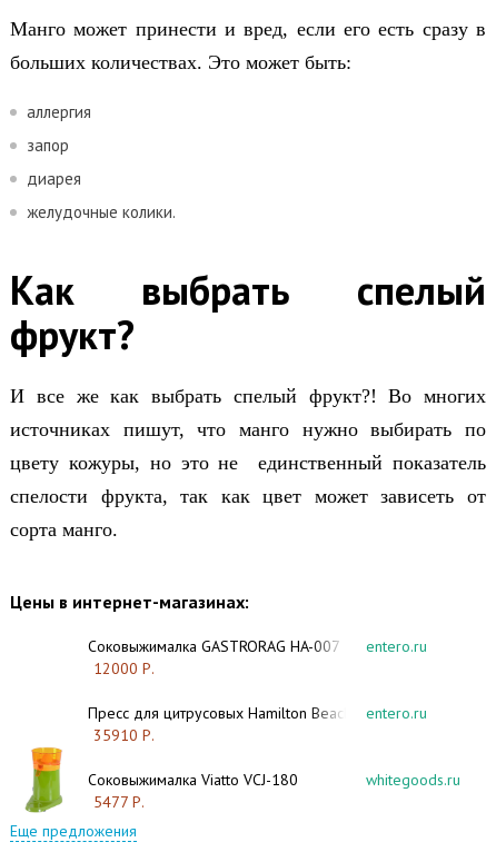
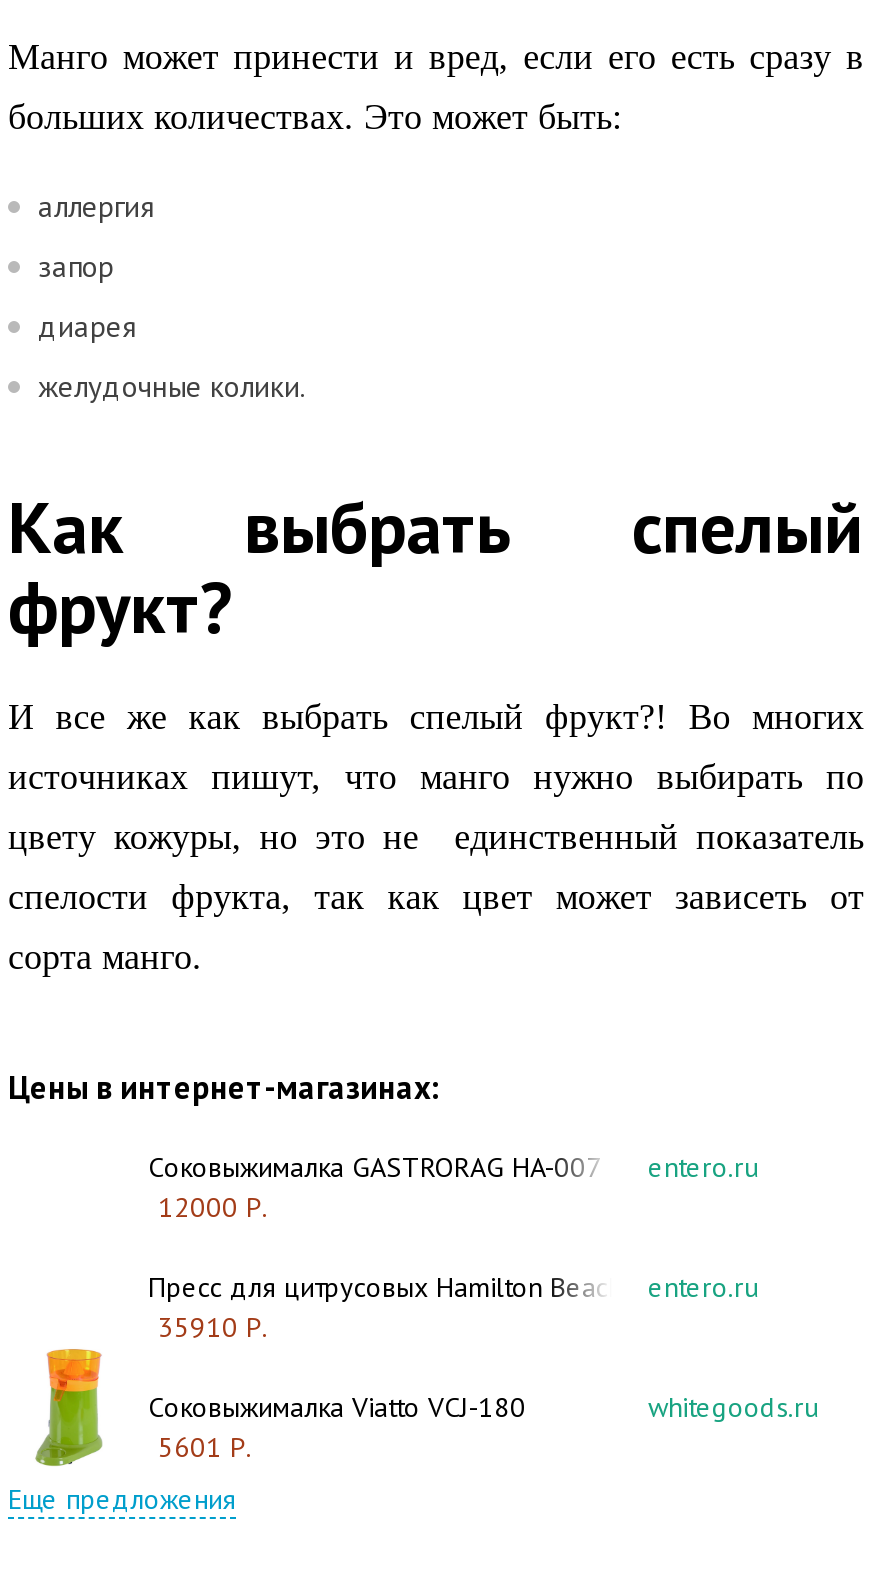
[93,792,145,812] 5477 Р. -> [158,1429,252,1465] 5601 Р.

